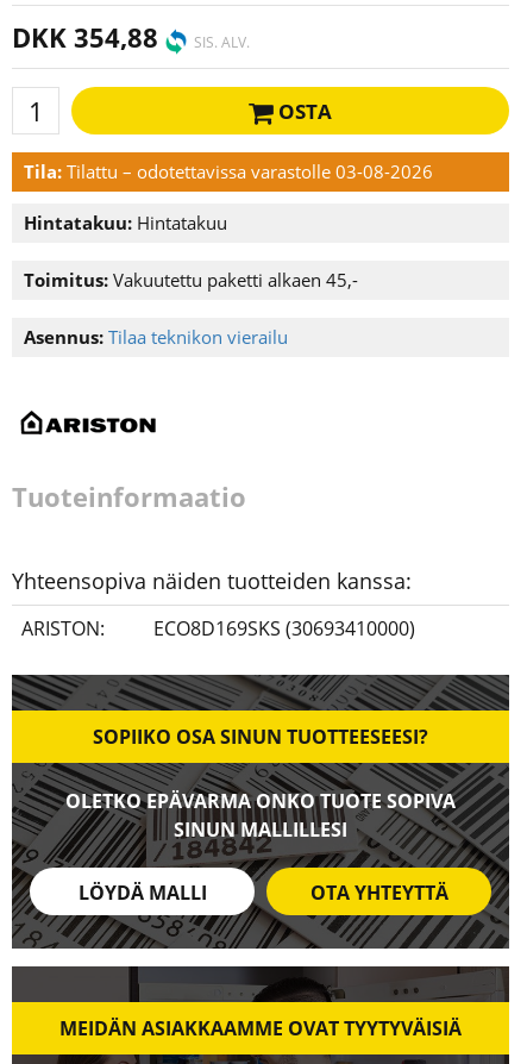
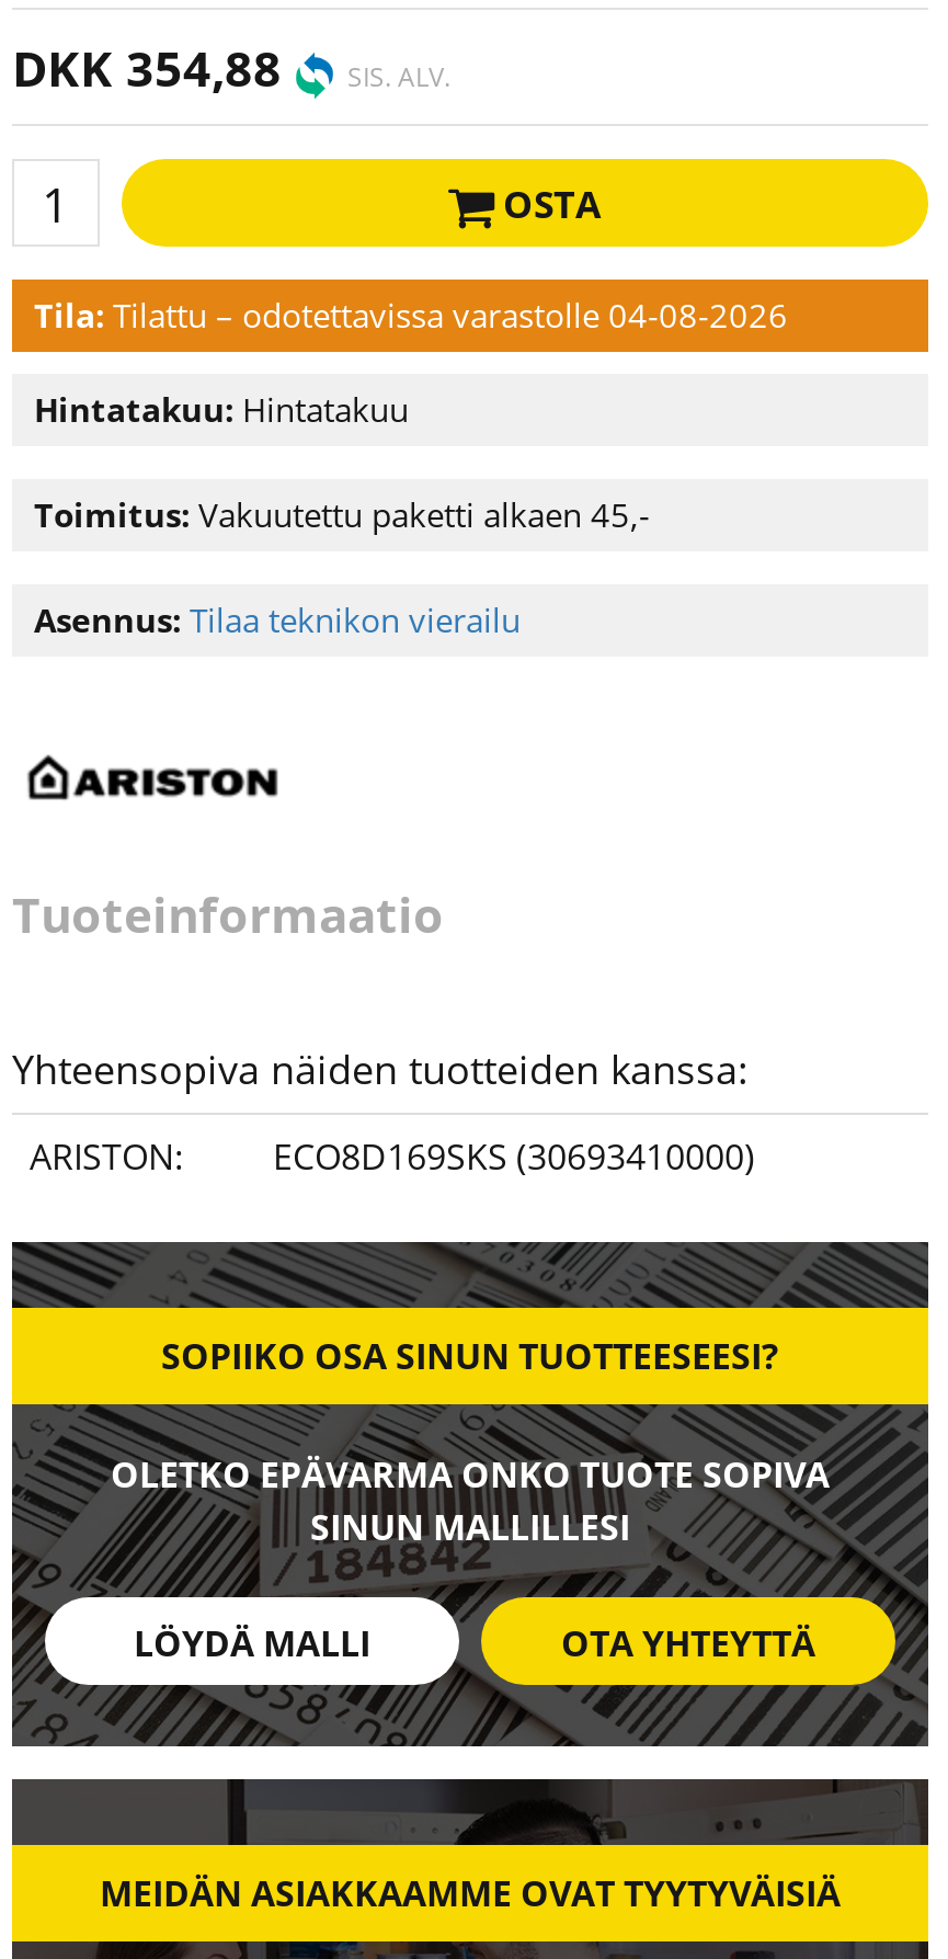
[24,160,433,184] Tila: Tilattu – odotettavissa varastolle 03-08-2026 -> [34,293,788,337] Tila: Tilattu – odotettavissa varastolle 04-08-2026

